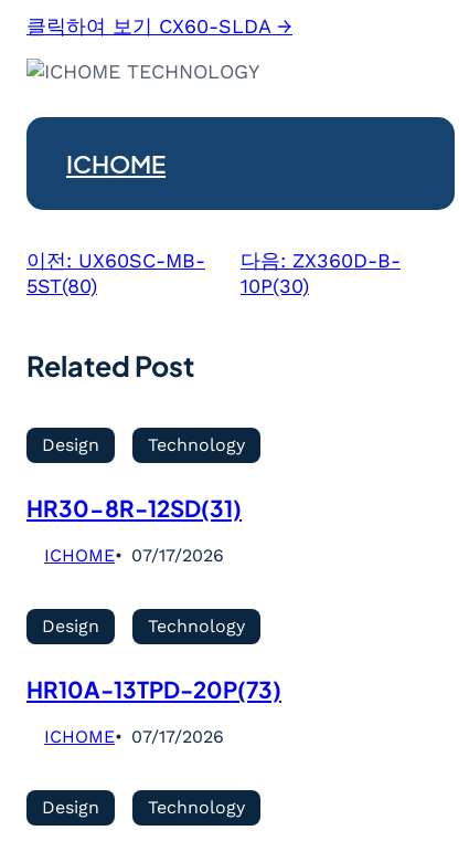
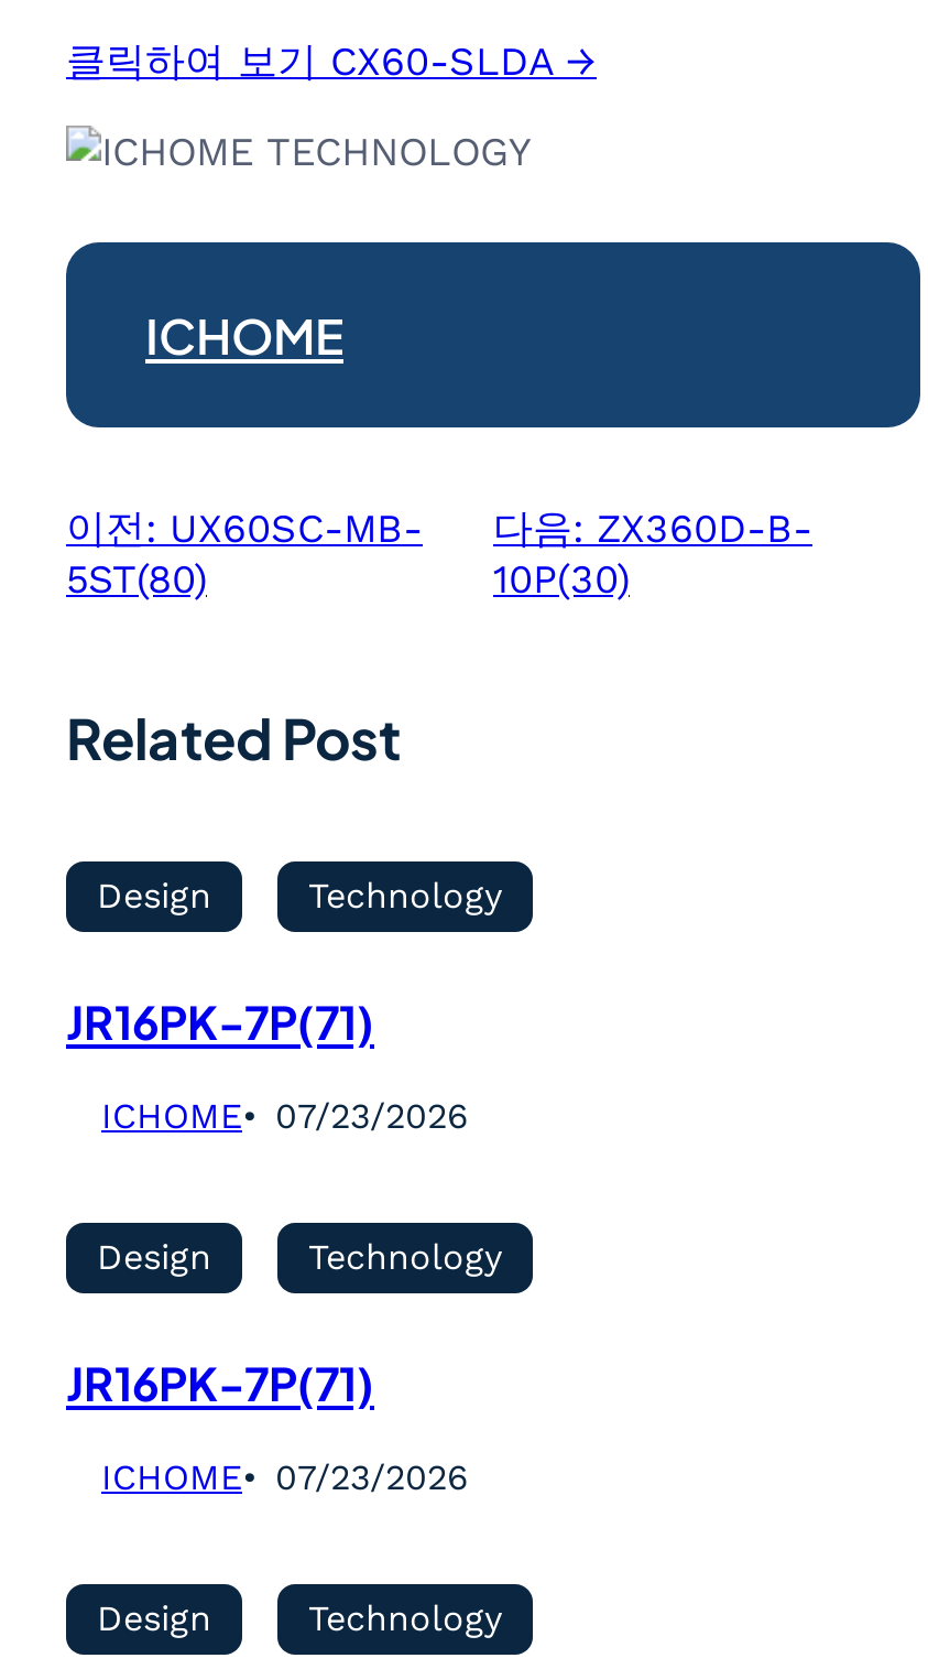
[26,494,242,523] HR30-8R-12SD(31) -> [66,994,374,1051] JR16PK-7P(71)
[44,545,224,566] ICHOME 07/17/2026 -> [101,1095,469,1137] ICHOME 07/23/2026
[26,675,281,704] HR10A-13TPD-20P(73) -> [66,1355,374,1413] JR16PK-7P(71)
[44,726,224,747] ICHOME 07/17/2026 -> [101,1457,469,1498] ICHOME 07/23/2026

